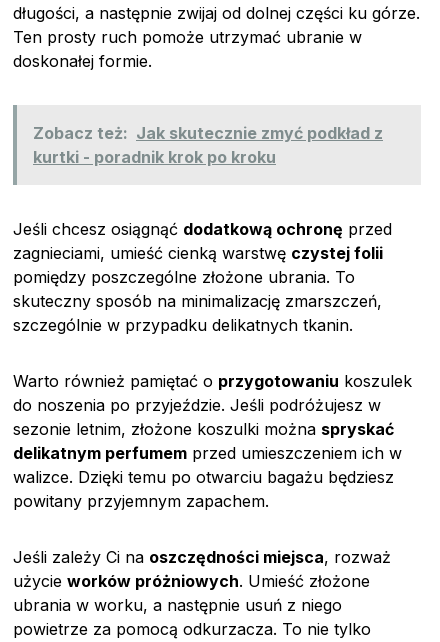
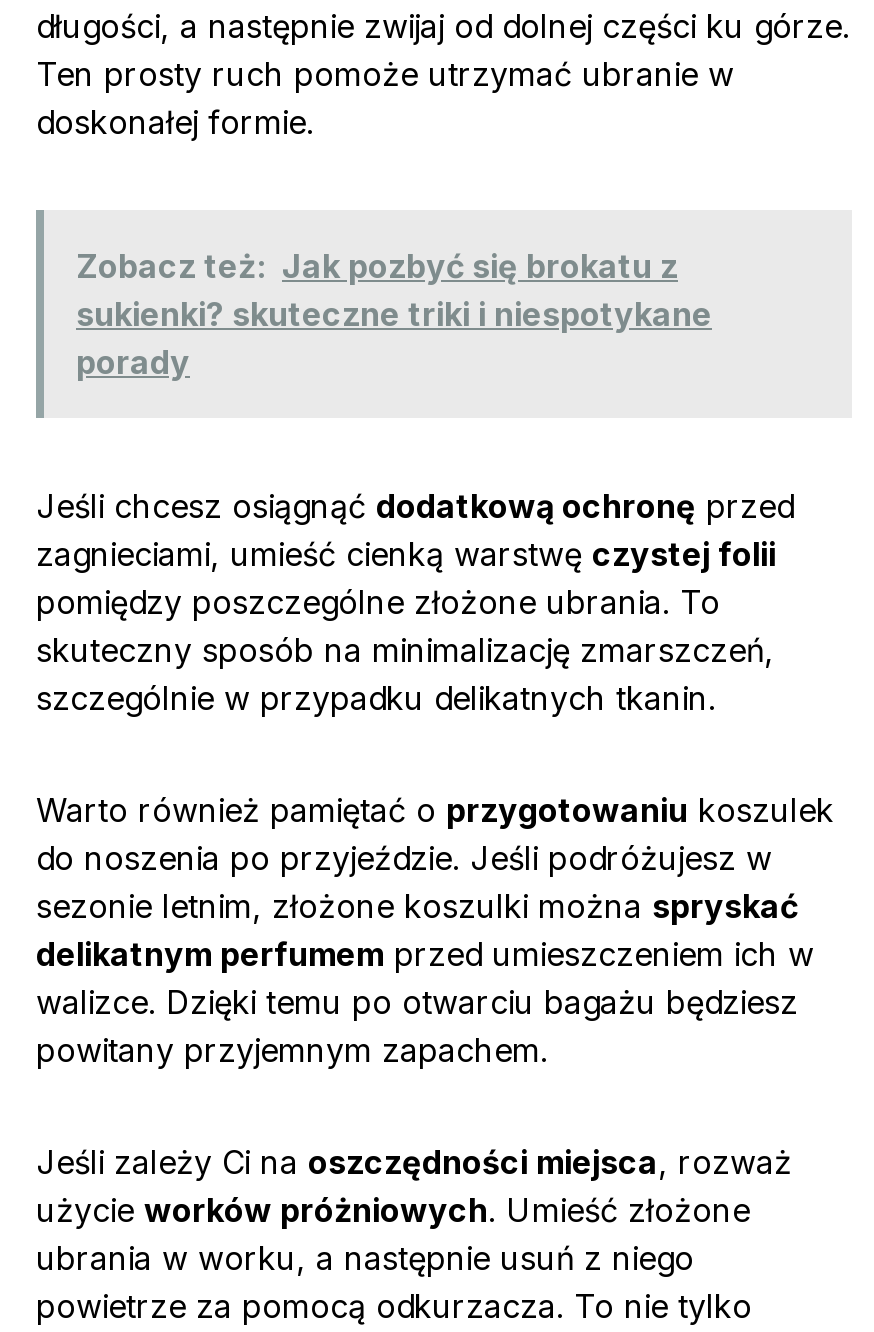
[33,123,383,167] Zobacz też: Jak skutecznie zmyć podkład z | kurtki - poradnik krok po kroku -> [76,245,712,381] Zobacz też: Jak pozbyć się brokatu z | sukienki? skuteczne triki i niespotykane | porady

